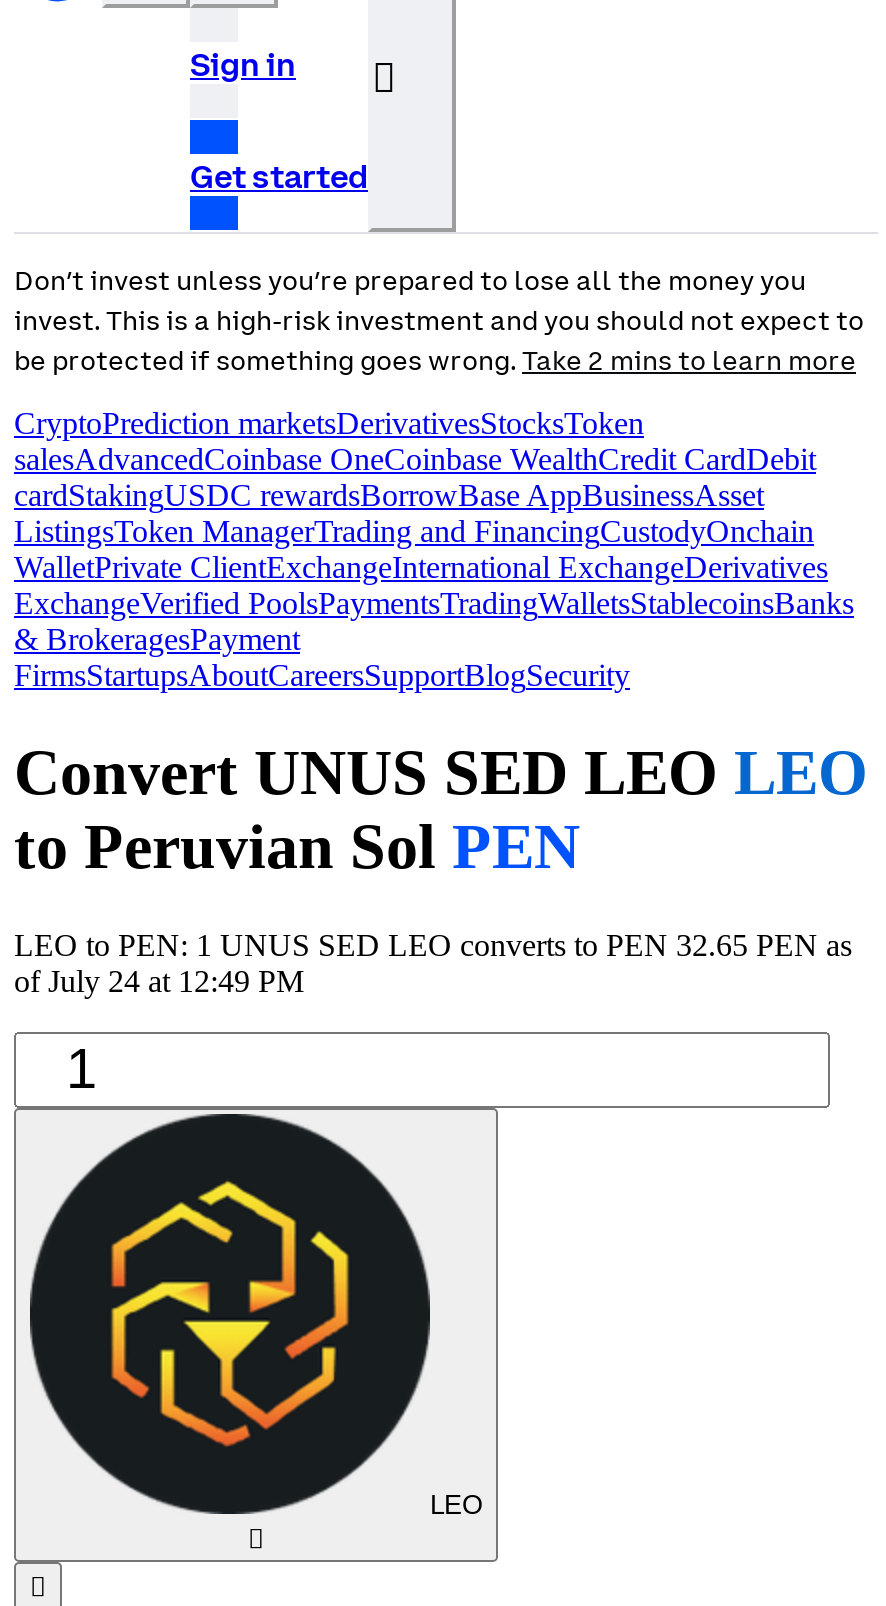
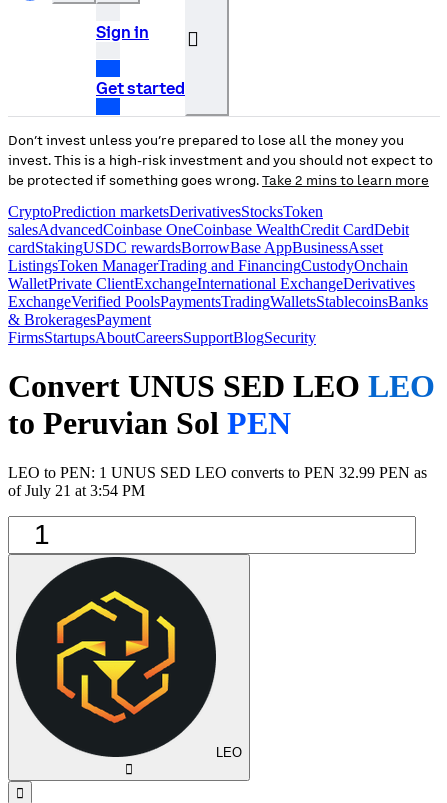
[14,928,852,962] LEO to PEN: 1 UNUS SED LEO converts to PEN 32.65 PEN as -> [8,464,427,481] LEO to PEN: 1 UNUS SED LEO converts to PEN 32.99 PEN as
[14,964,304,998] of July 24 at 12:49 PM -> [8,482,145,499] of July 21 at 3:54 PM

